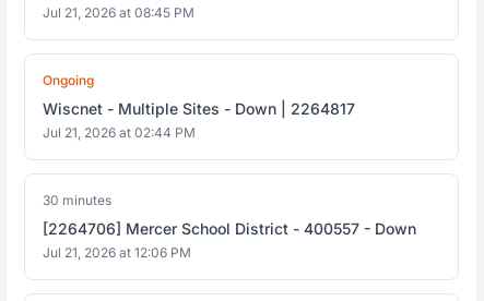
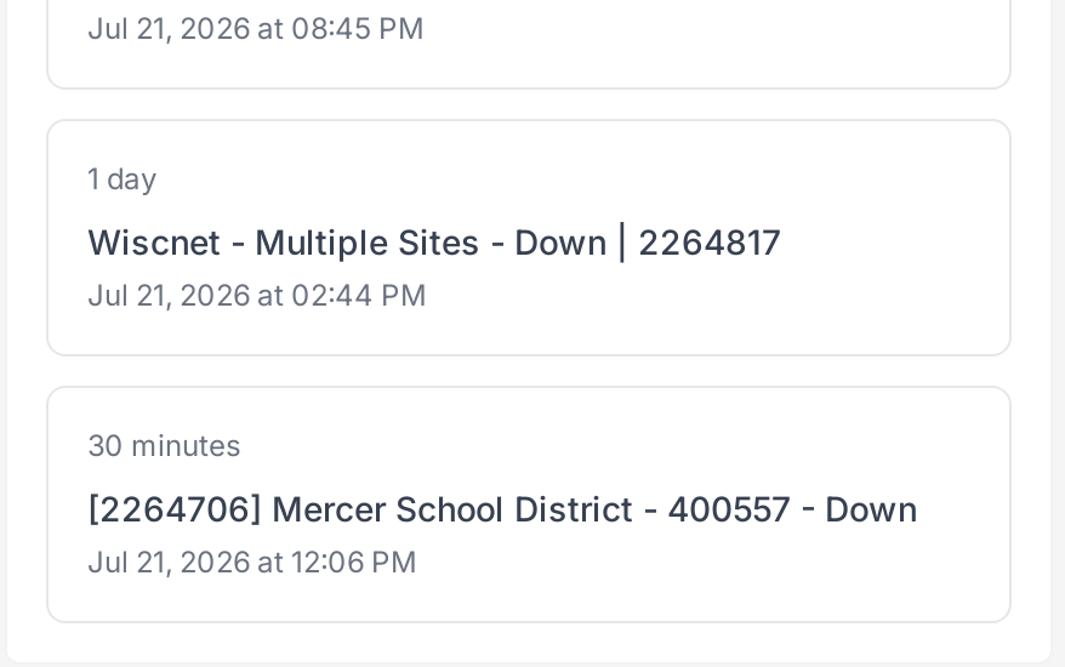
[43,72,94,88] Ongoing -> [87,160,158,196] 1 day

